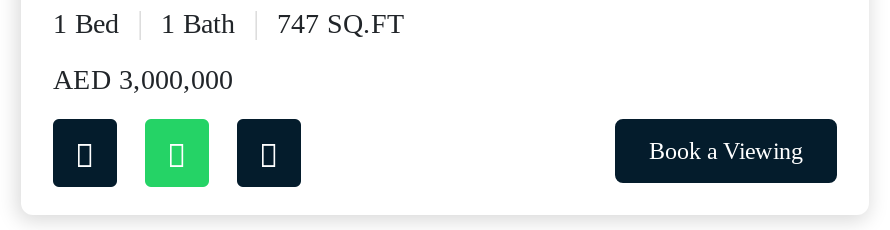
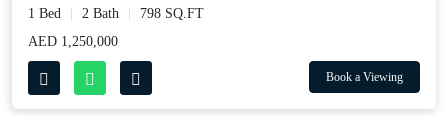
[161,9,235,39] 1 Bath -> [82,6,119,21] 2 Bath
[277,9,405,39] 747 SQ.FT -> [140,6,204,21] 798 SQ.FT
[53,65,233,95] AED 3,000,000 -> [28,34,118,49] AED 1,250,000

